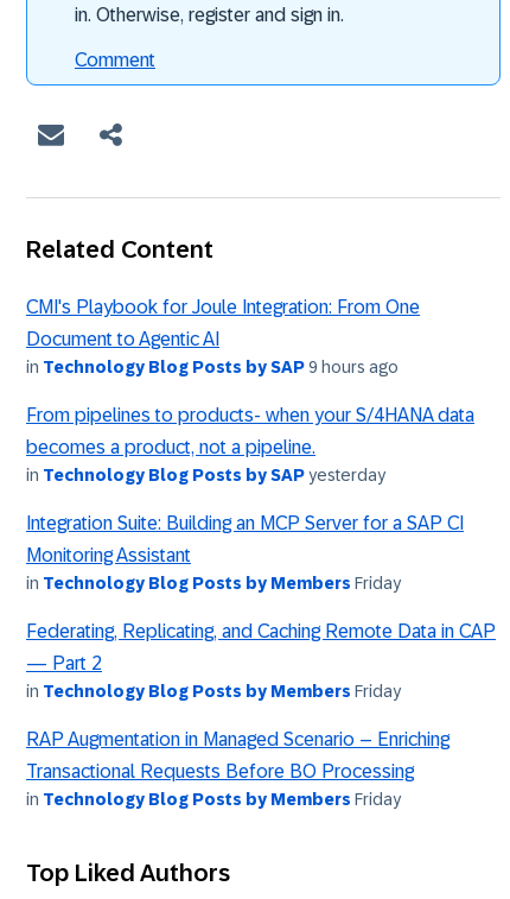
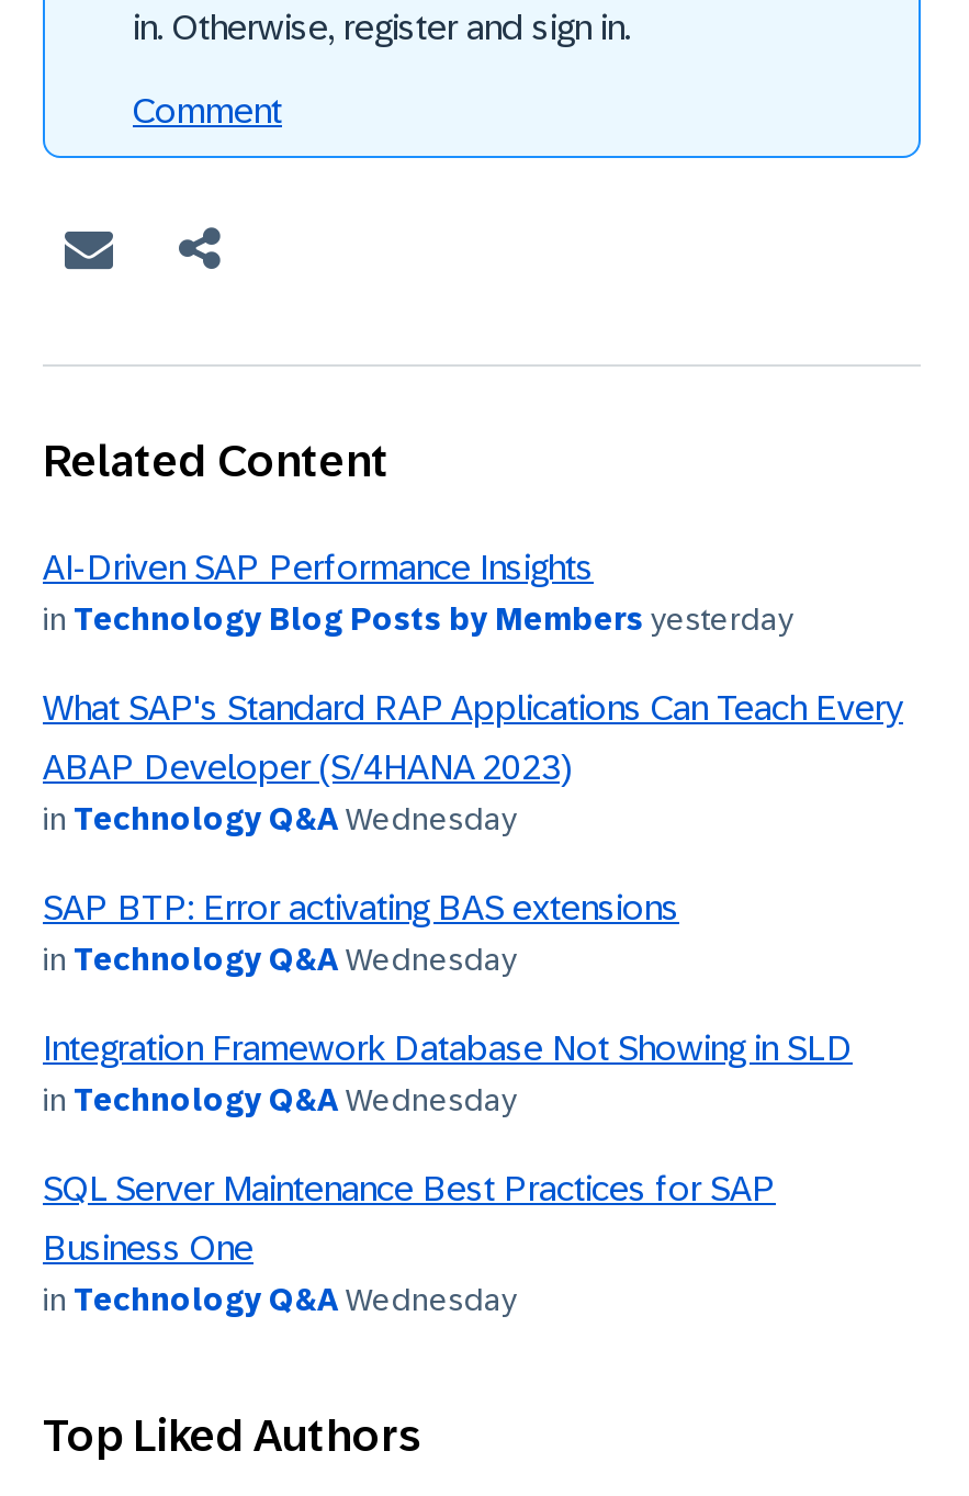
[26,297,496,809] CMI's Playbook for Joule Integration: From One | Document to Agentic AI | in Technology Blog Posts by SAP 9 hours ago | From pipelines to products- when your S/4HANA data | becomes a product, not a pipeline. | in Technology Blog Posts by SAP yesterday | Integration Suite: Building an MCP Server for a SAP CI | Monitoring Assistant | in Technology Blog Posts by Members Friday | Federating, Replicating, and Caching Remote Data in CAP | — Part 2 | in Technology Blog Posts by Members Friday | RAP Augmentation in Managed Scenario – Enriching | Transactional Requests Before BO Processing | in Technology Blog Posts by Members Friday -> [43,548,903,1317] AI-Driven SAP Performance Insights | in Technology Blog Posts by Members yesterday | What SAP's Standard RAP Applications Can Teach Every | ABAP Developer (S/4HANA 2023) | in Technology Q&A Wednesday | SAP BTP: Error activating BAS extensions | in Technology Q&A Wednesday | Integration Framework Database Not Showing in SLD | in Technology Q&A Wednesday | SQL Server Maintenance Best Practices for SAP | Business One | in Technology Q&A Wednesday

